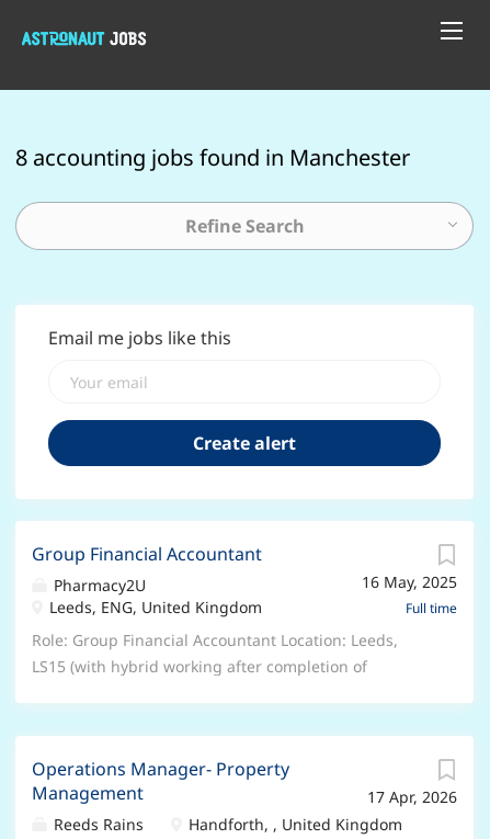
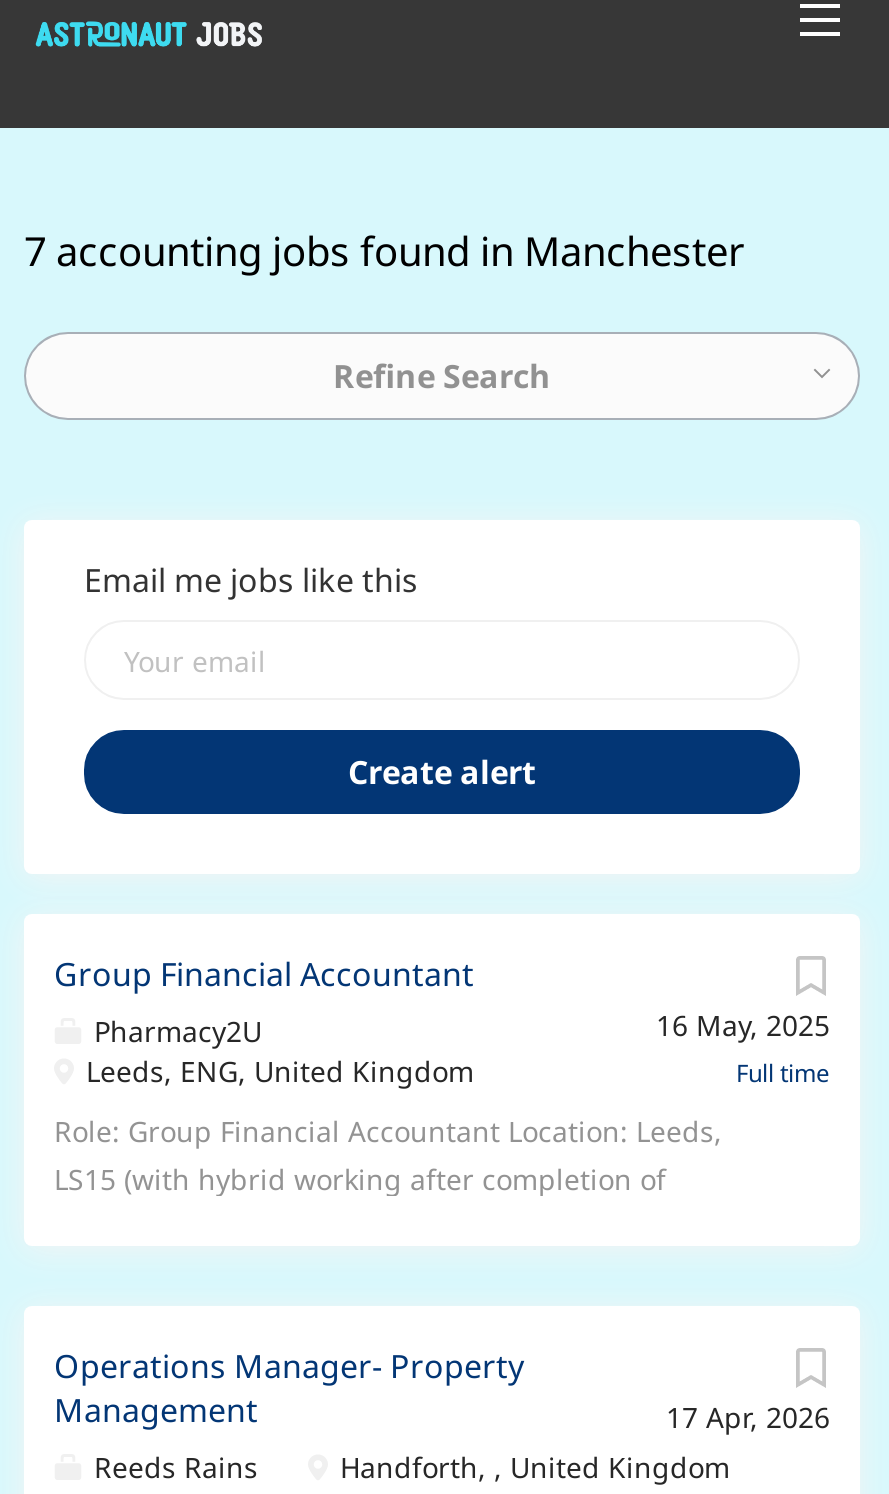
[15,143,410,172] 8 accounting jobs found in Manchester -> [24,224,744,278] 7 accounting jobs found in Manchester

